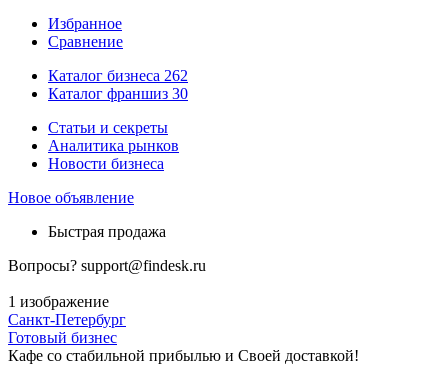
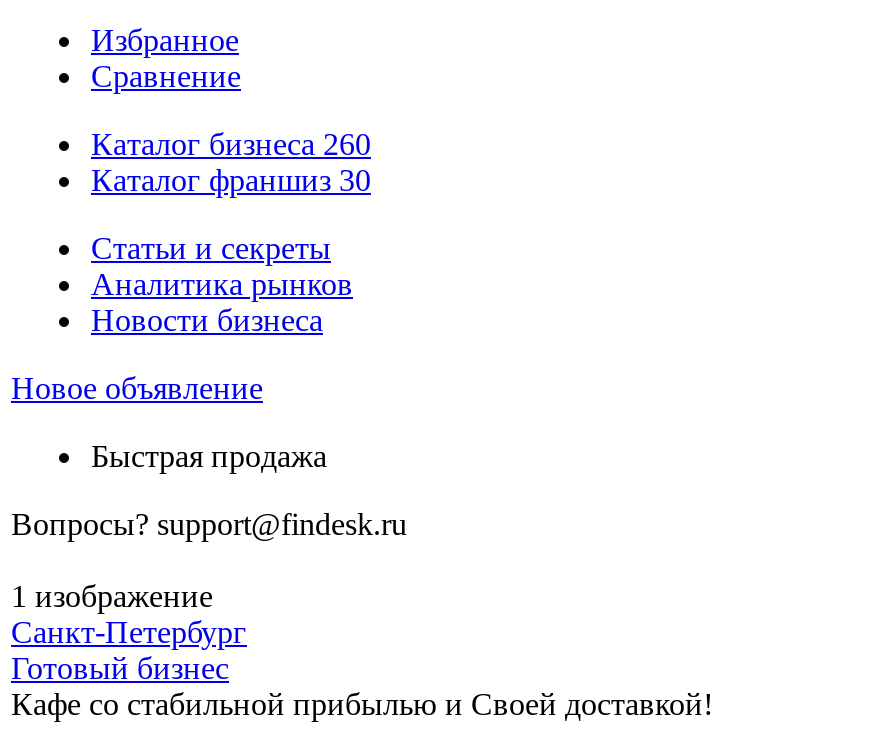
[48,67,188,84] Каталог бизнеса 262 -> [91,127,371,161] Каталог бизнеса 260

